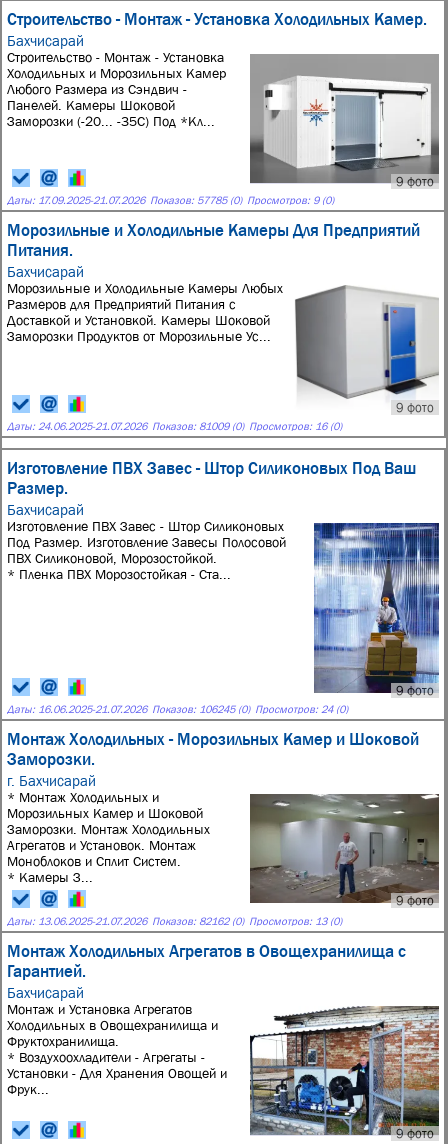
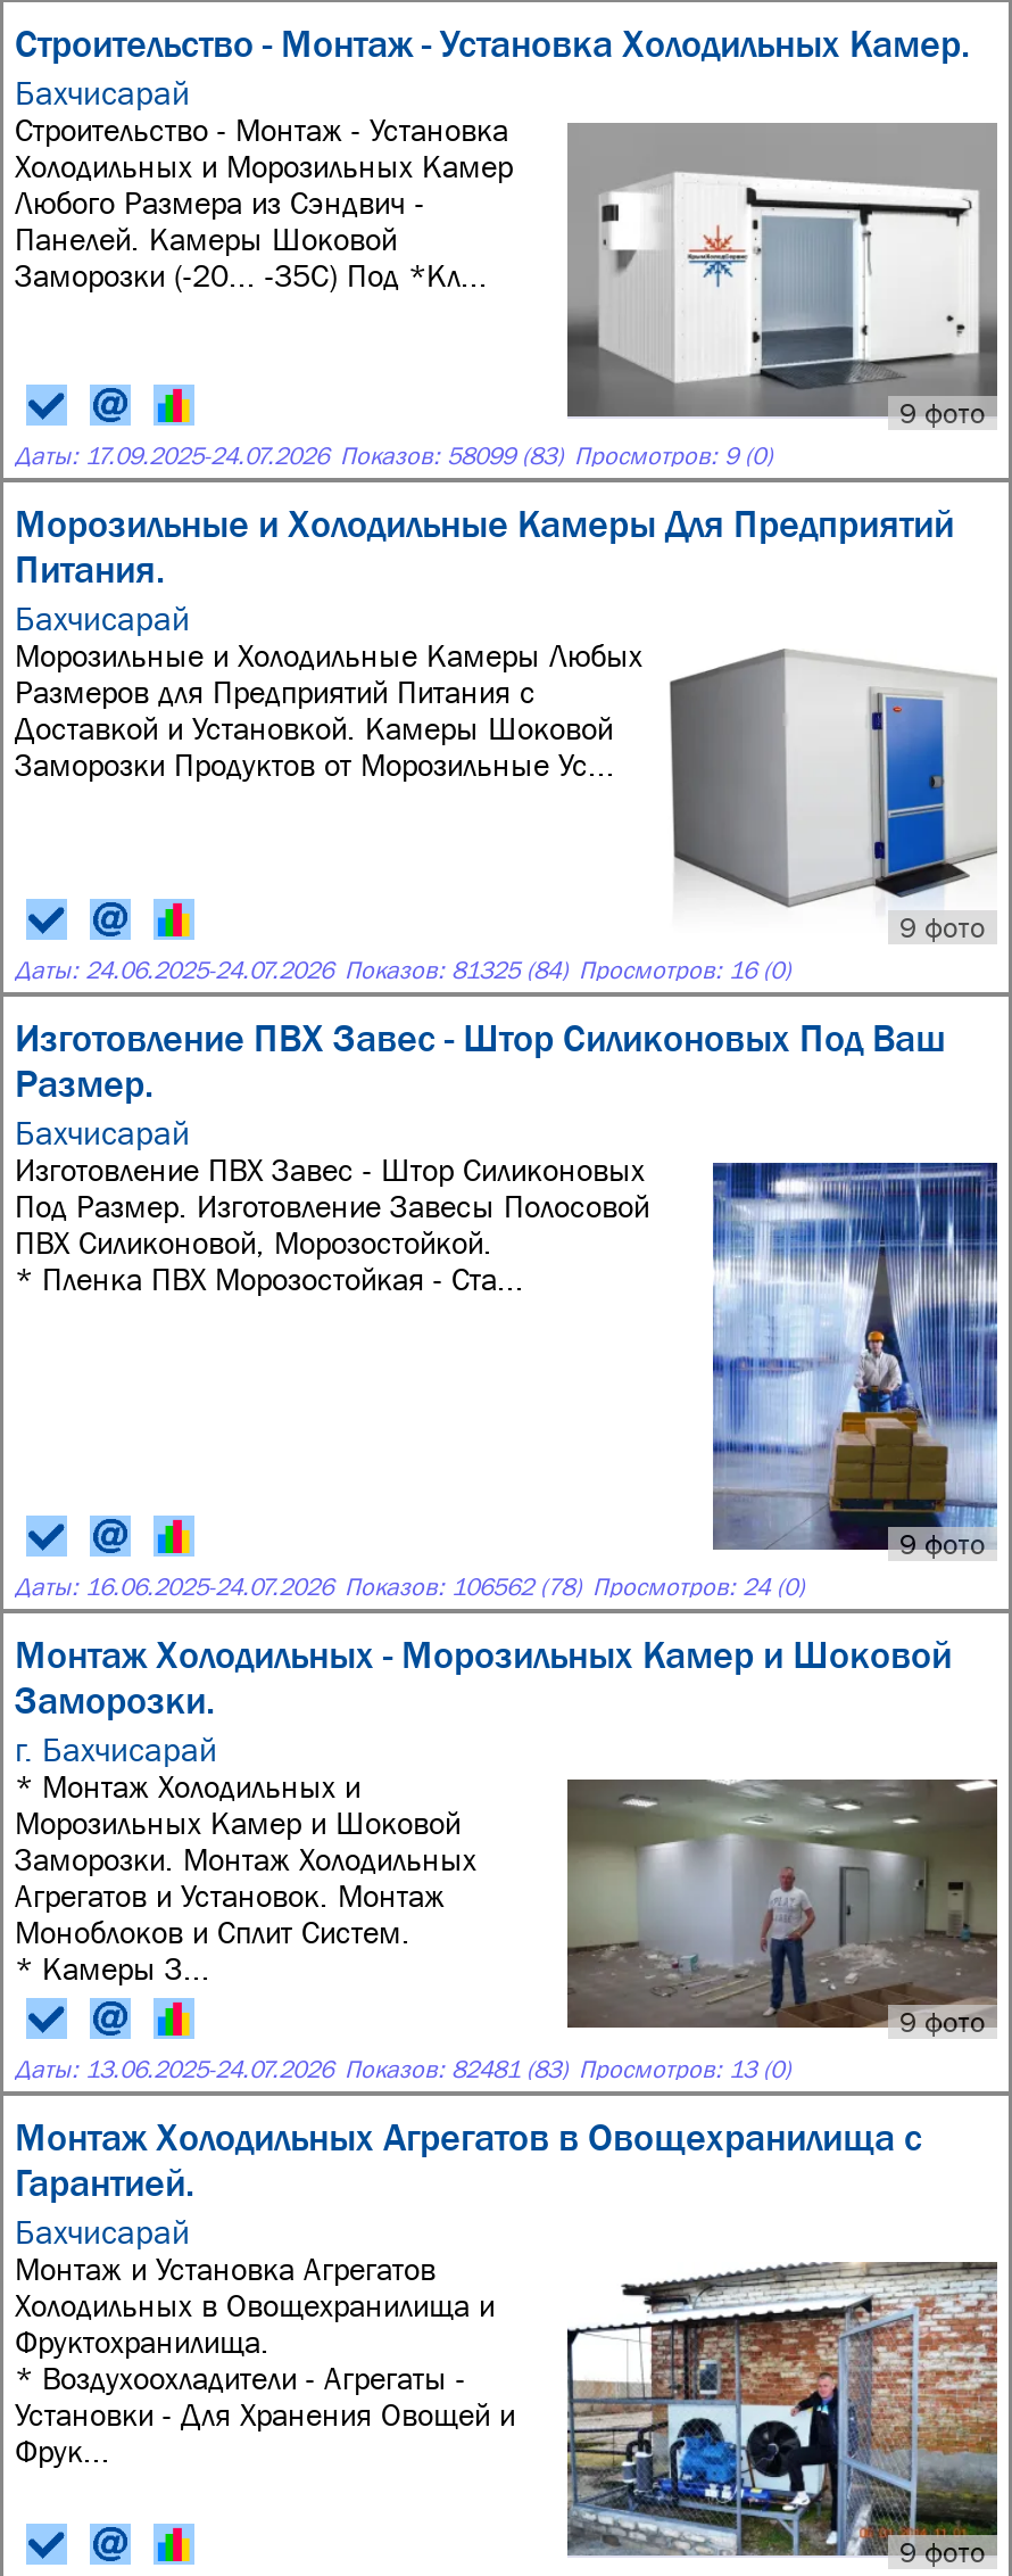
[7,194,334,206] Даты: 17.09.2025-21.07.2026 Показов: 57785 (0) Просмотров: 9 (0) -> [15,442,772,469] Даты: 17.09.2025-24.07.2026 Показов: 58099 (83) Просмотров: 9 (0)
[7,420,342,432] Даты: 24.06.2025-21.07.2026 Показов: 81009 (0) Просмотров: 16 (0) -> [15,957,790,984] Даты: 24.06.2025-24.07.2026 Показов: 81325 (84) Просмотров: 16 (0)
[7,703,348,715] Даты: 16.06.2025-21.07.2026 Показов: 106245 (0) Просмотров: 24 (0) -> [15,1572,804,1599] Даты: 16.06.2025-24.07.2026 Показов: 106562 (78) Просмотров: 24 (0)
[7,915,342,927] Даты: 13.06.2025-21.07.2026 Показов: 82162 (0) Просмотров: 13 (0) -> [15,2055,790,2082] Даты: 13.06.2025-24.07.2026 Показов: 82481 (83) Просмотров: 13 (0)

